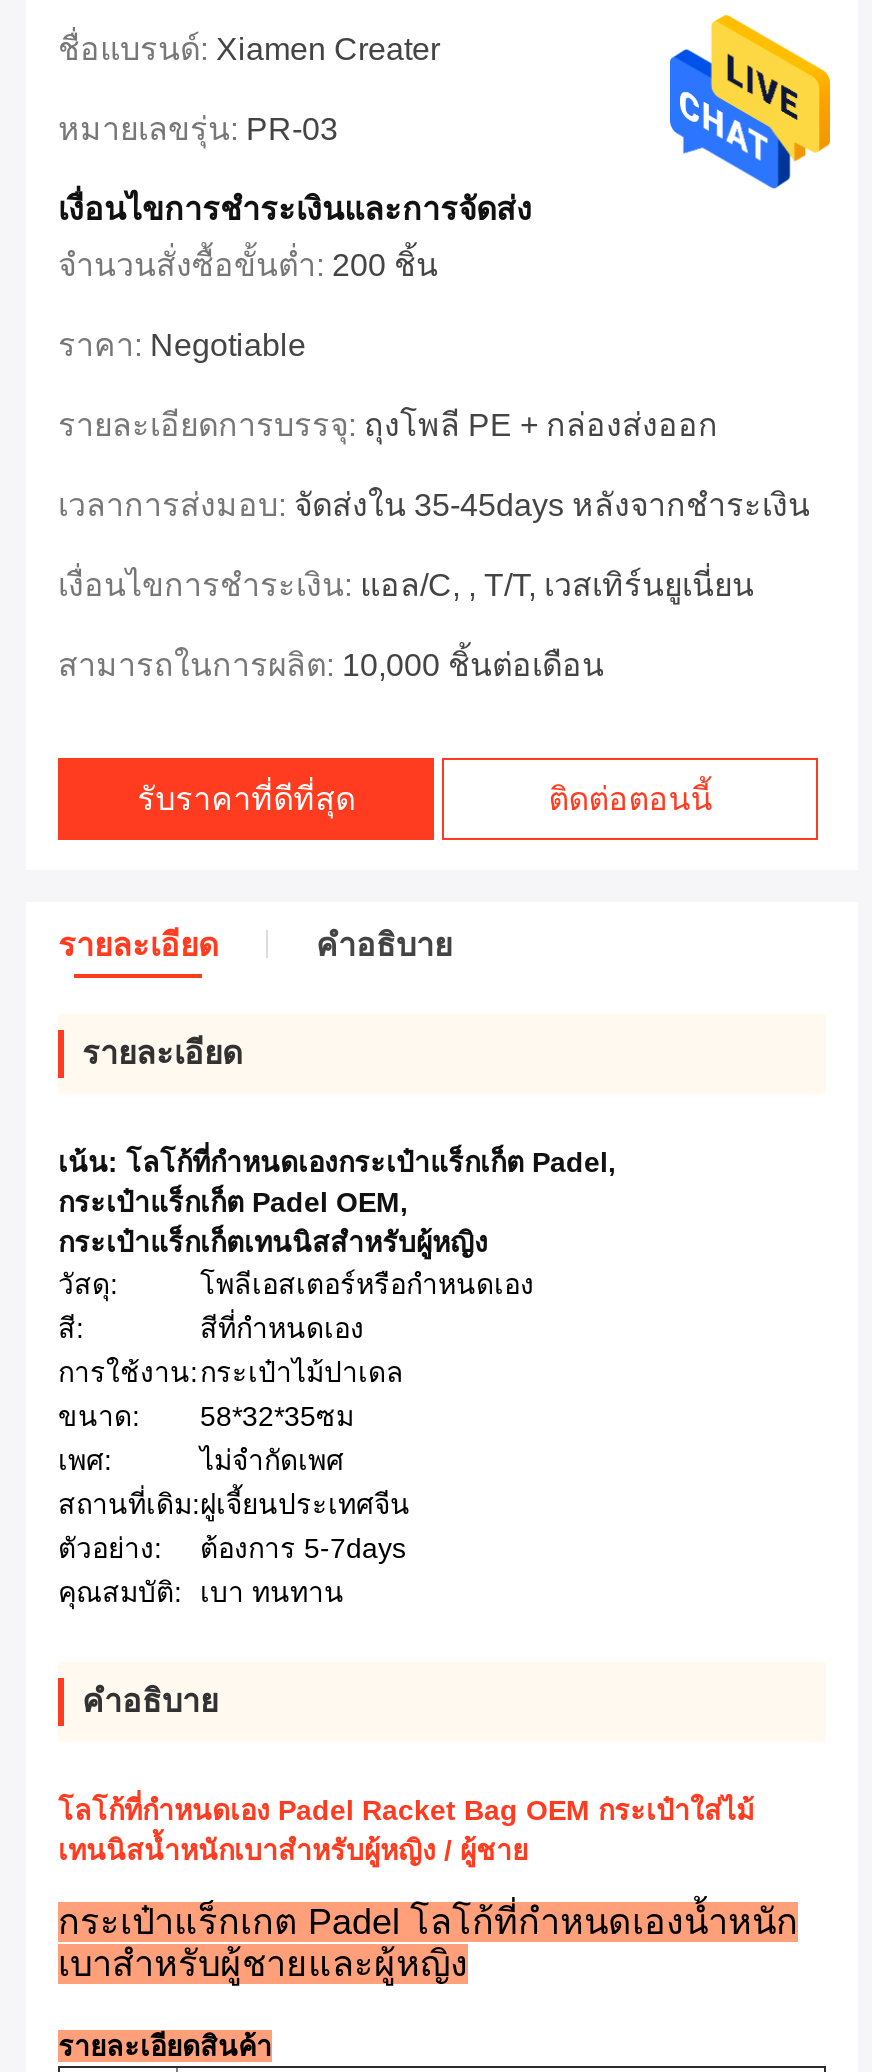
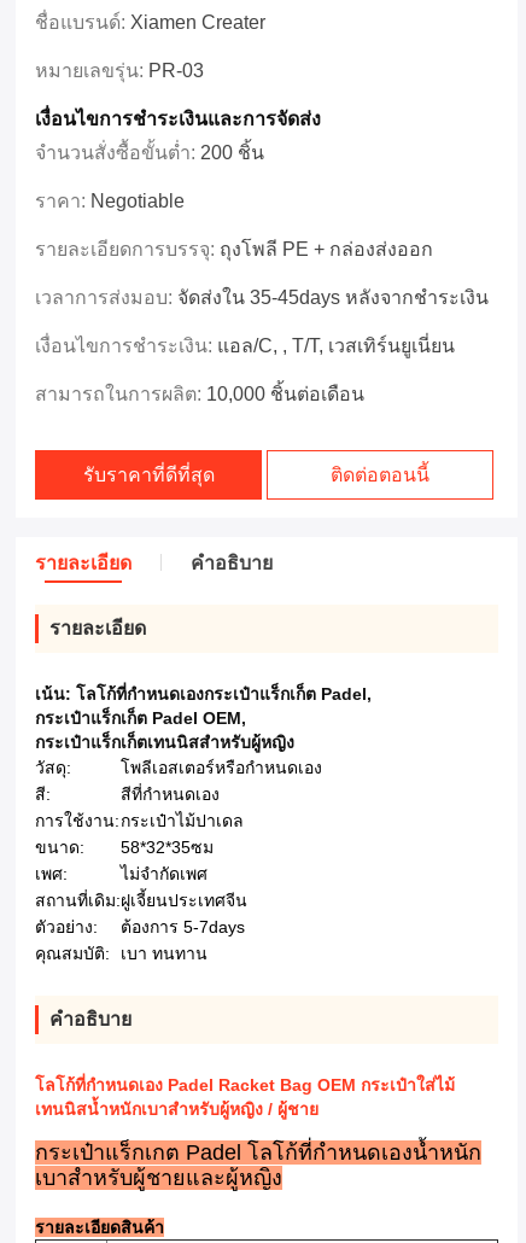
[668,12,832,190] [image] -> none

